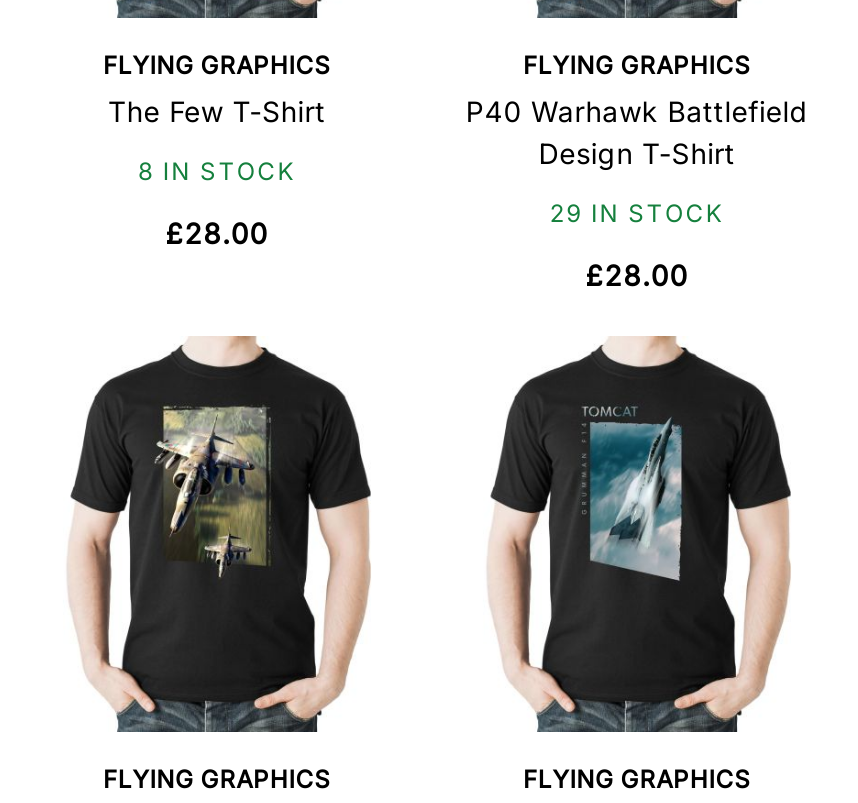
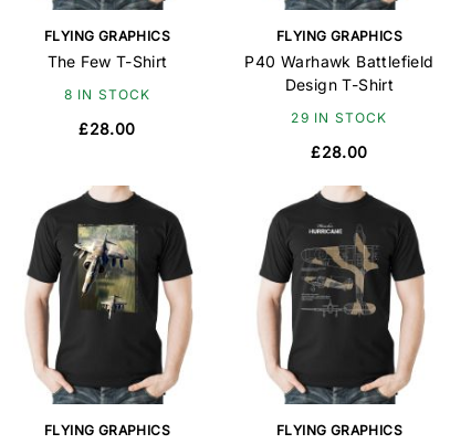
[571,406,705,582] [image] -> [303,225,378,320] [image]

